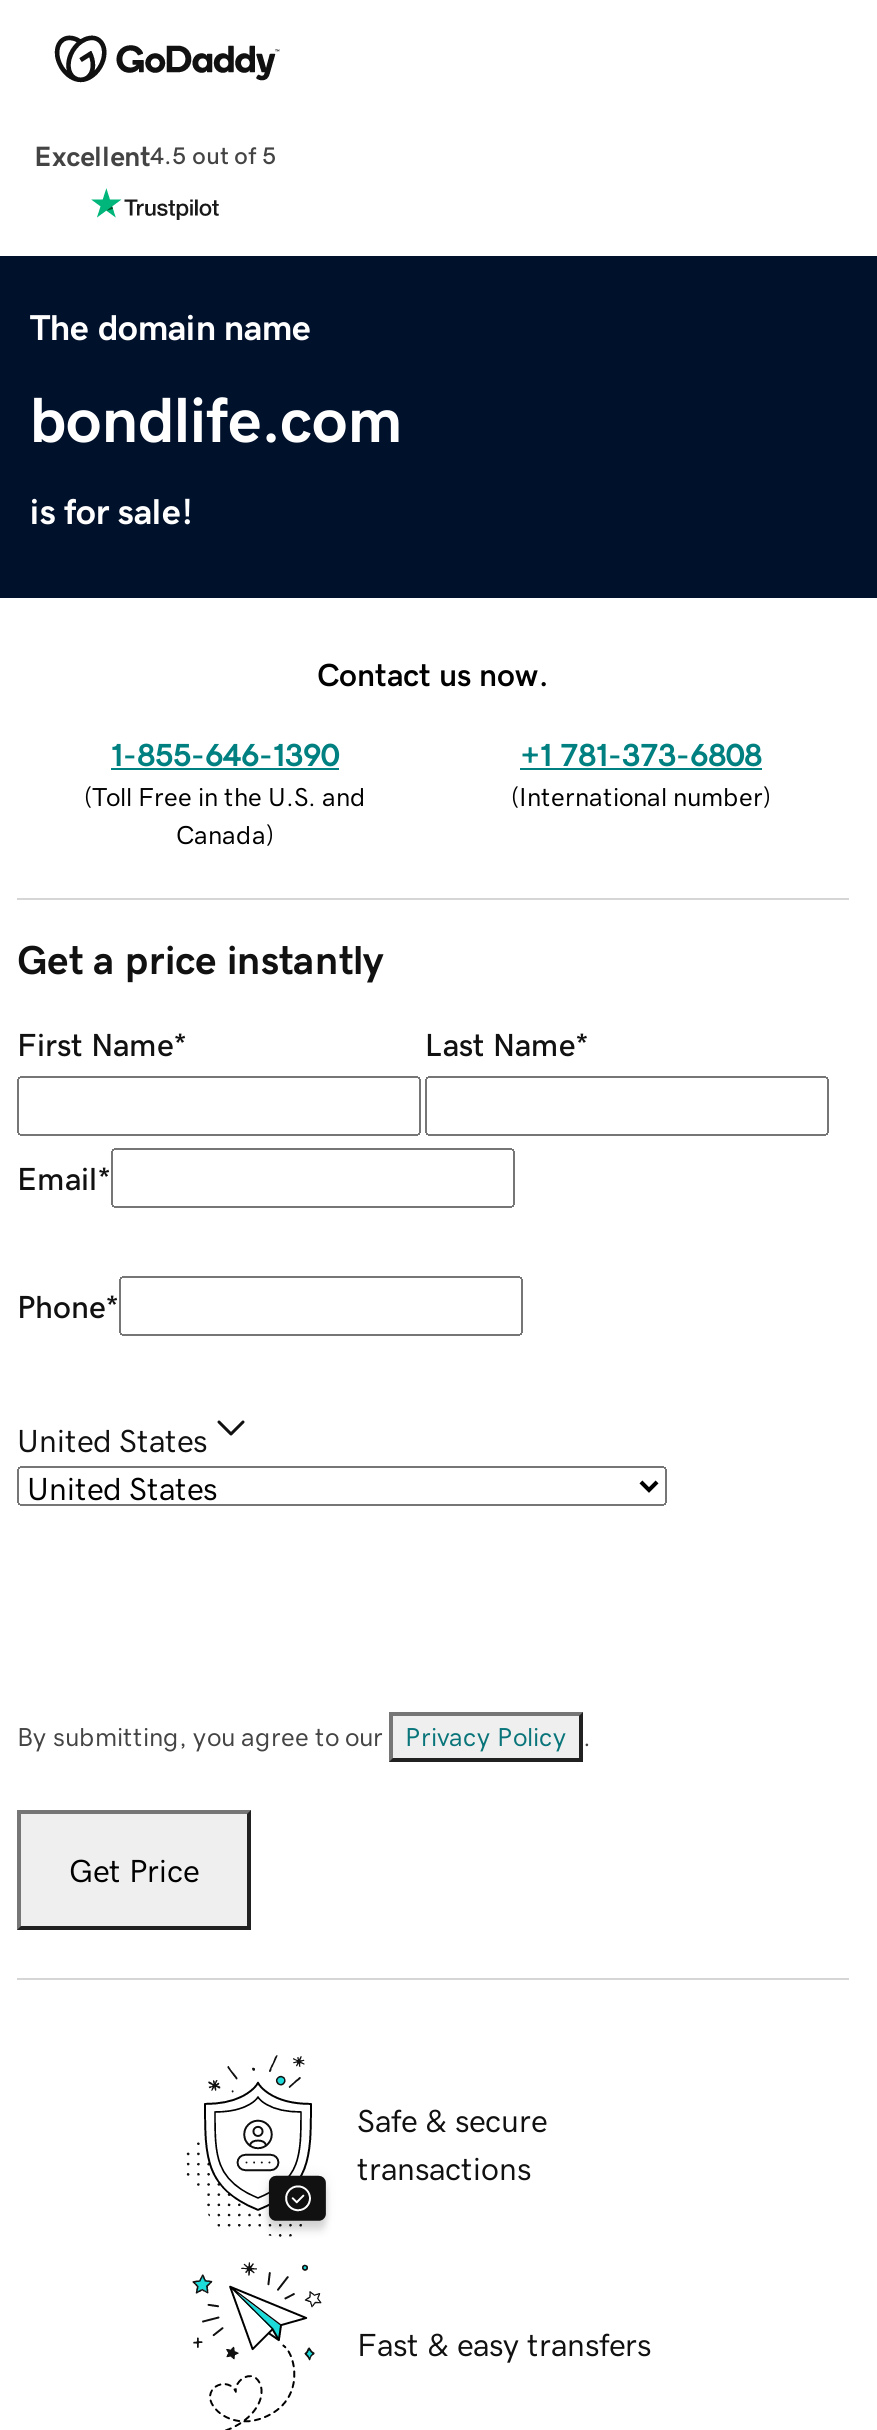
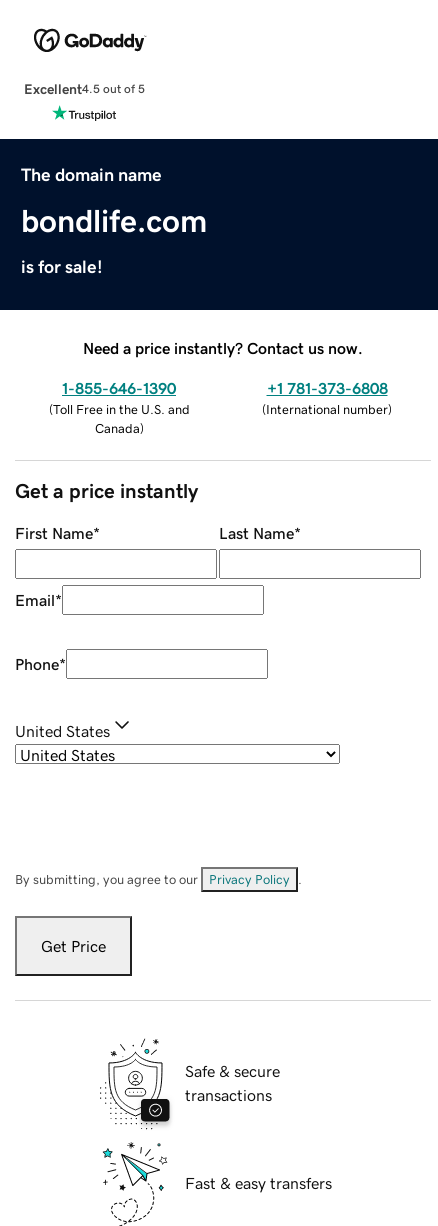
[317,657,549,689] Contact us now. -> [83,340,363,356] Need a price instantly? Contact us now.

